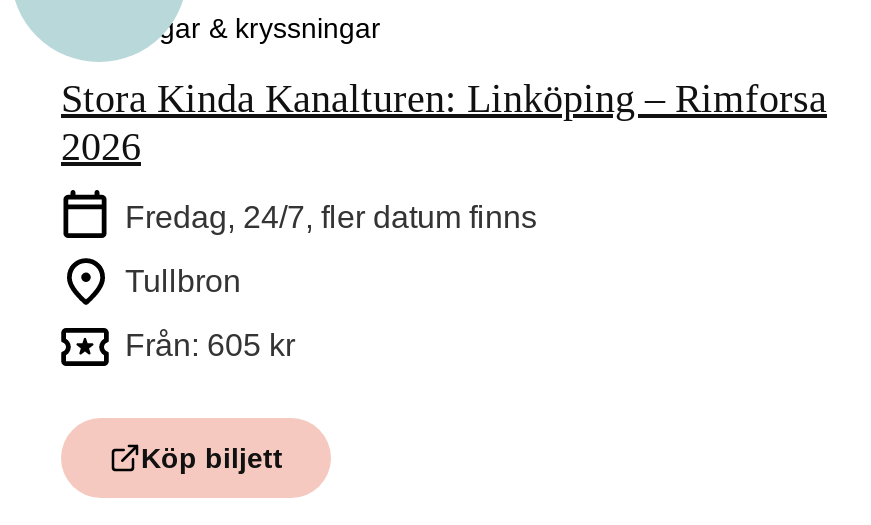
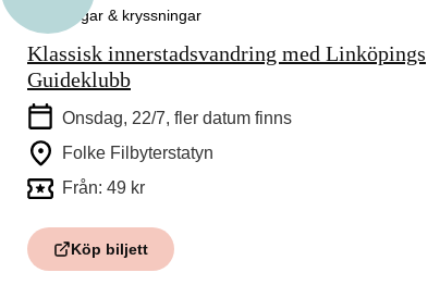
[61,76,827,168] Stora Kinda Kanalturen: Linköping – Rimforsa | 2026 -> [27,41,426,91] Klassisk innerstadsvandring med Linköpings | Guideklubb
[125,200,537,234] Fredag, 24/7, fler datum finns -> [62,109,292,127] Onsdag, 22/7, fler datum finns
[125,264,241,298] Tullbron -> [62,144,213,162] Folke Filbyterstatyn
[125,328,295,362] Från: 605 kr -> [62,178,145,197] Från: 49 kr

